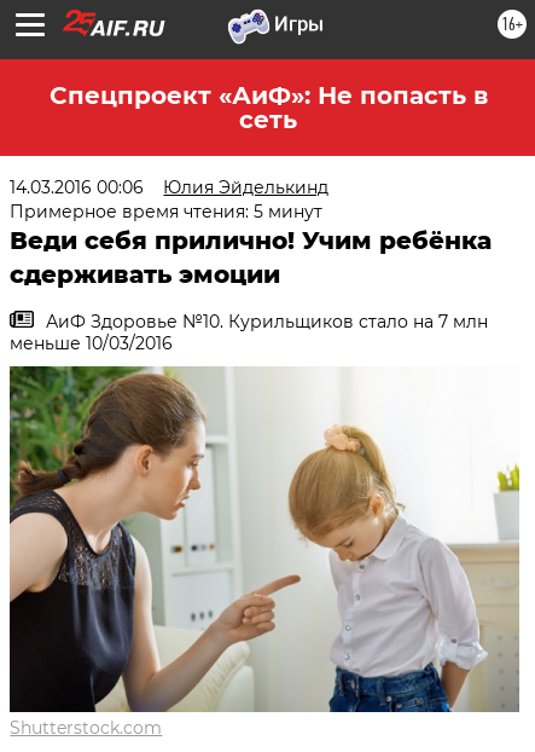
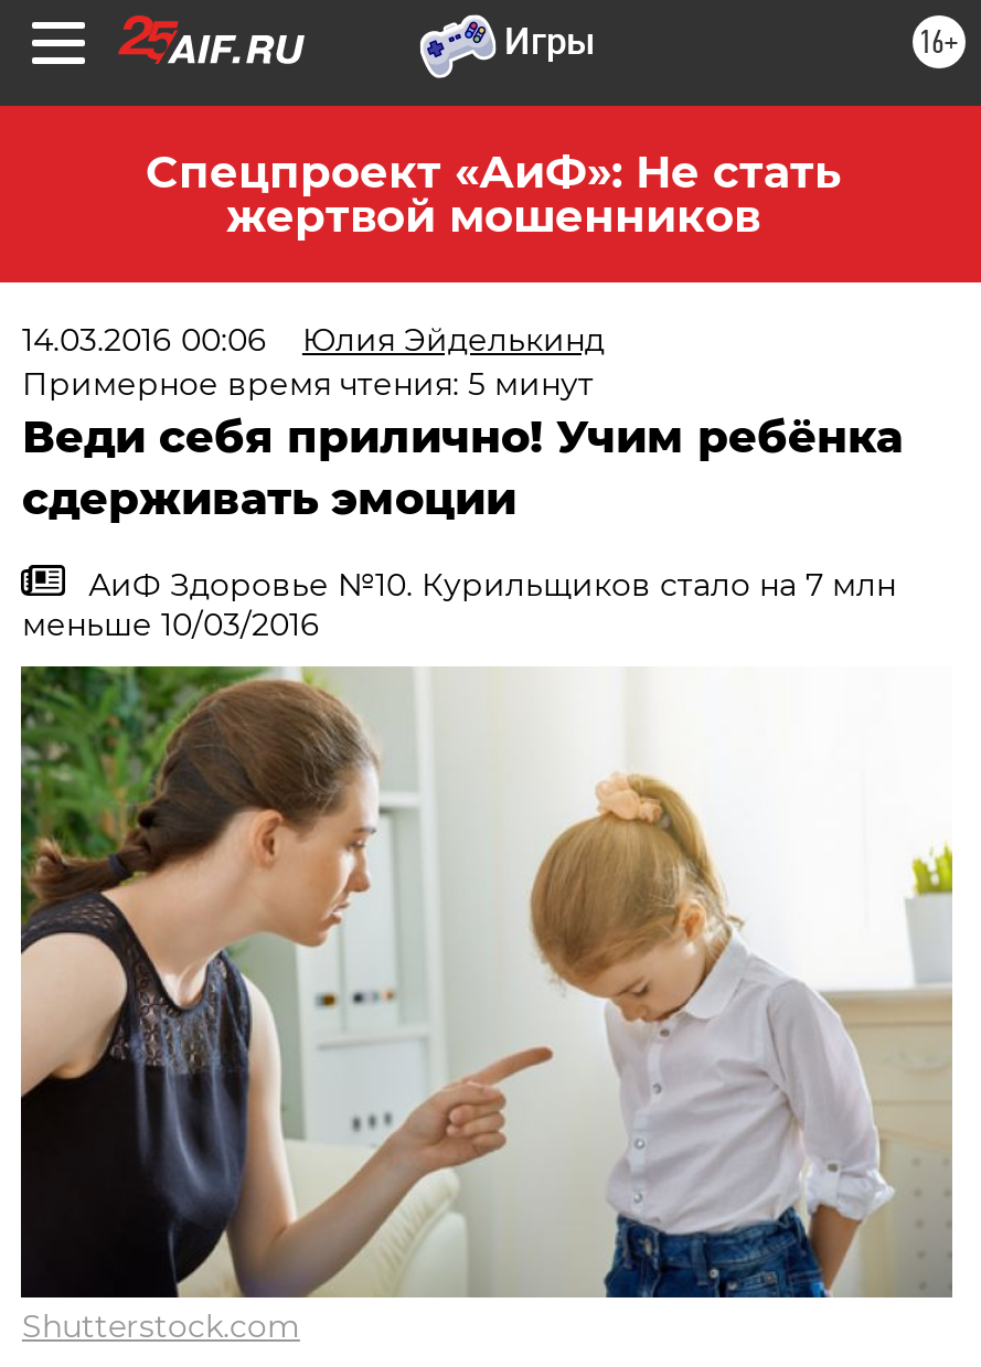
[49,81,487,134] Спецпроект «АиФ»: Не попасть в | сеть -> [146,146,841,243] Спецпроект «АиФ»: Не стать | жертвой мошенников

